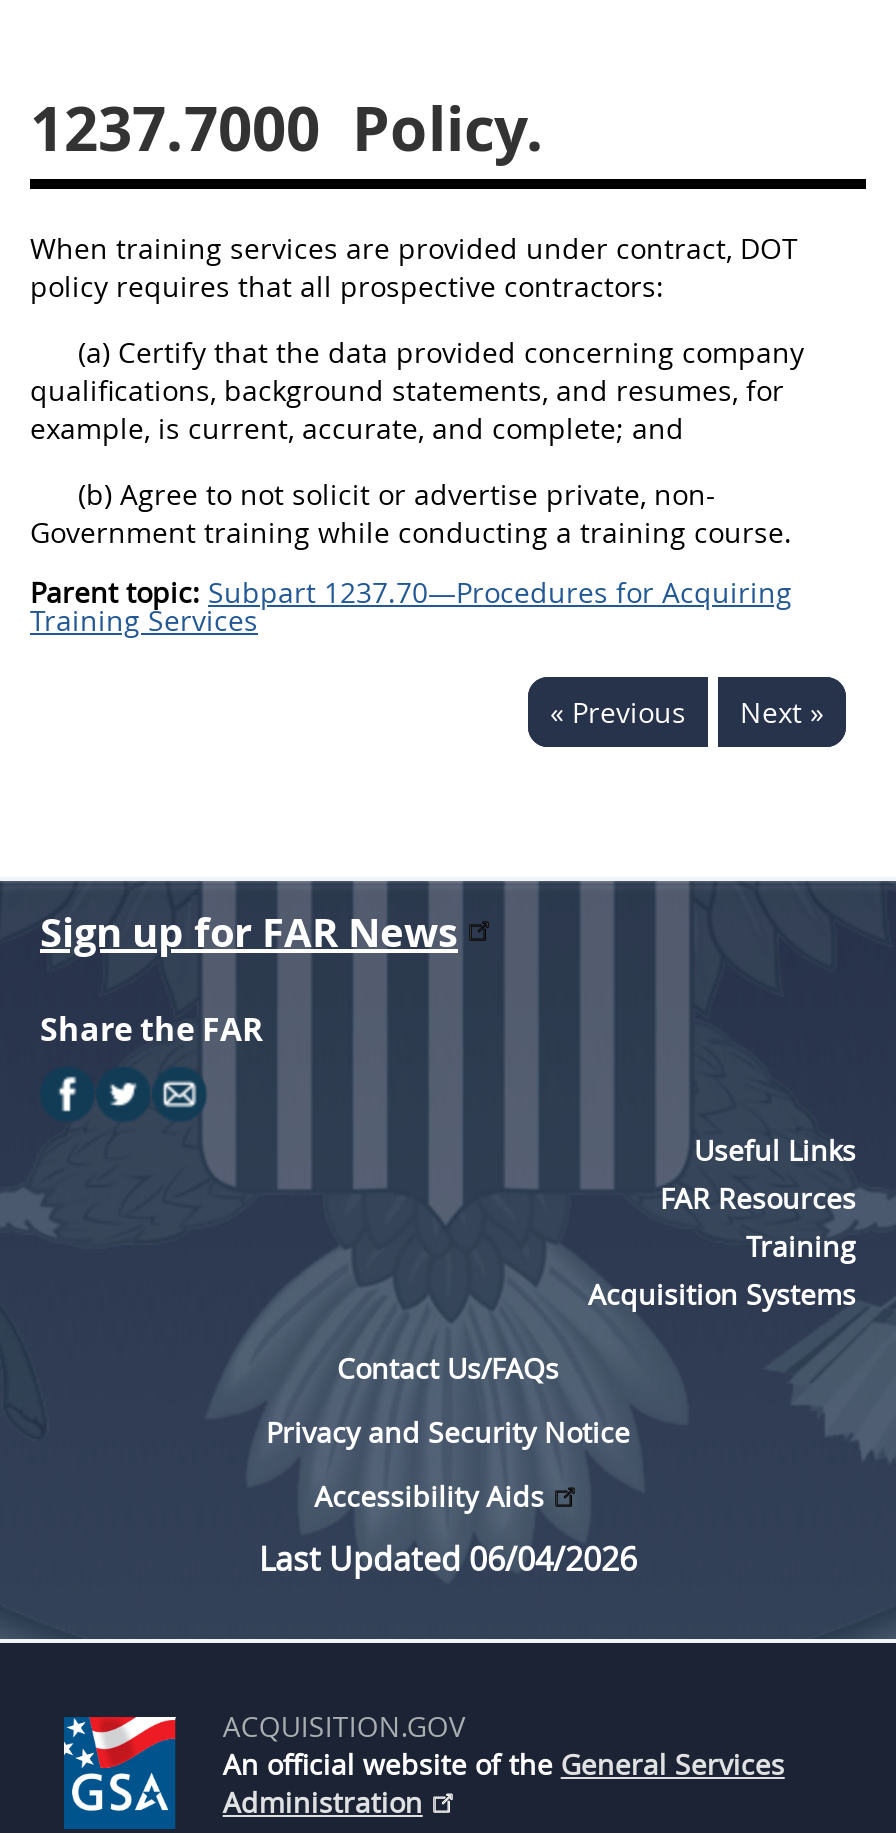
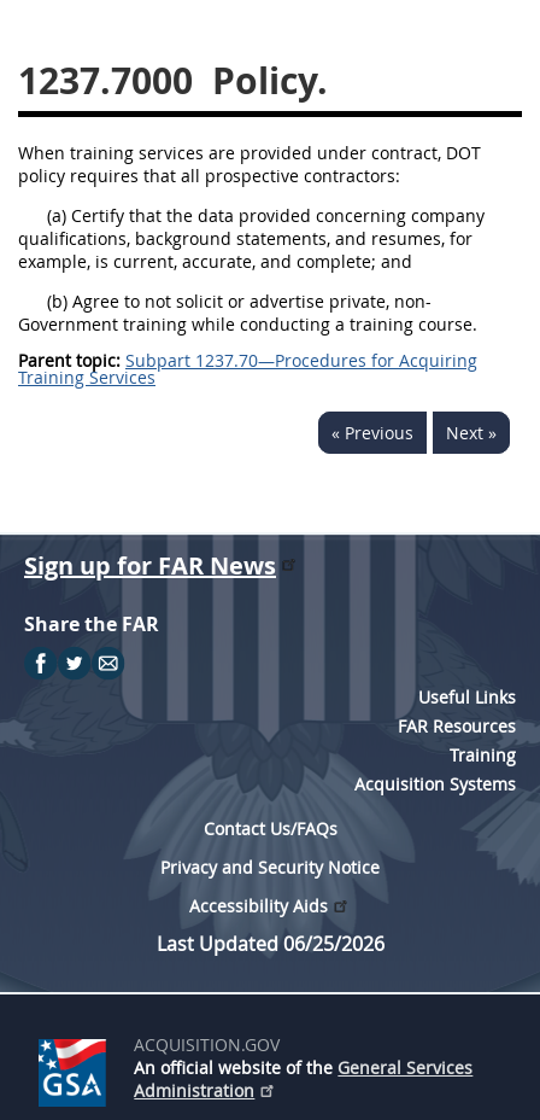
[259,1537,637,1581] Last Updated 06/04/2026 -> [156,931,384,957] Last Updated 06/25/2026

